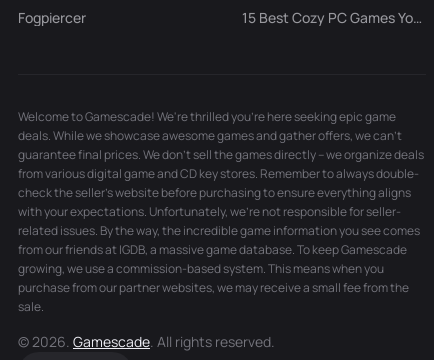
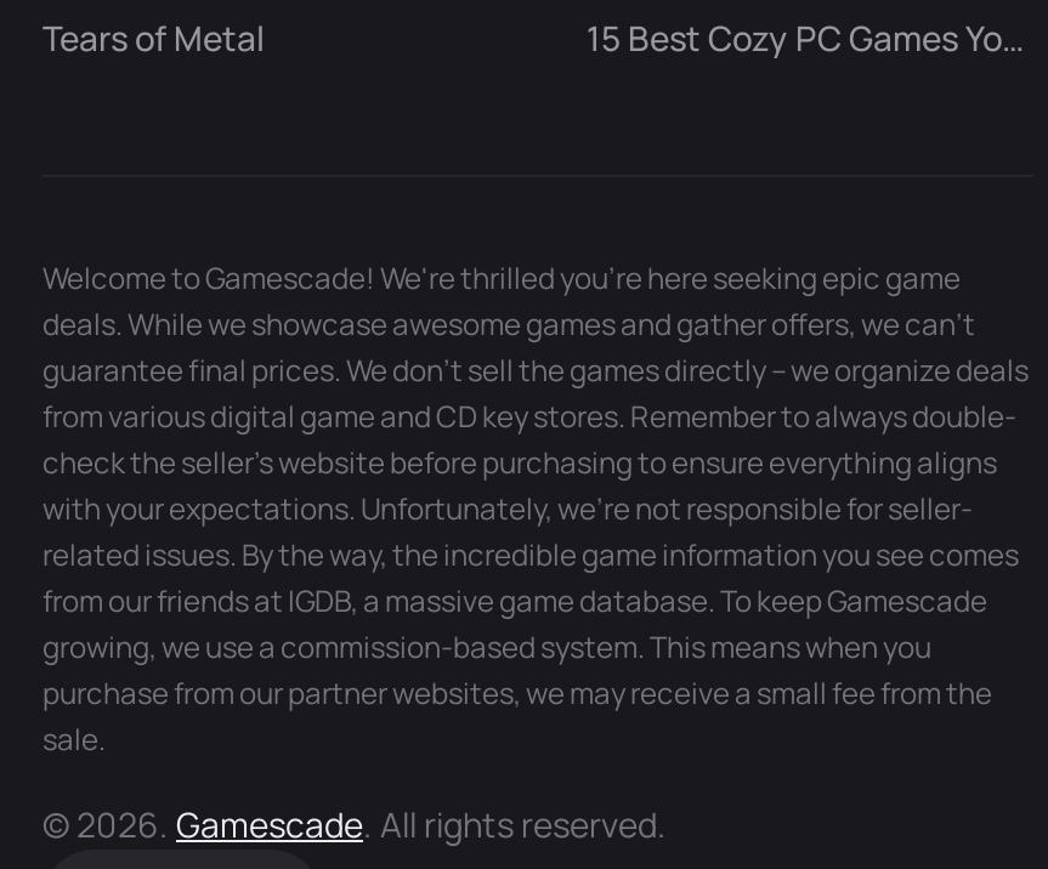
[18,8,86,27] Fogpiercer -> [43,15,264,61] Tears of Metal

